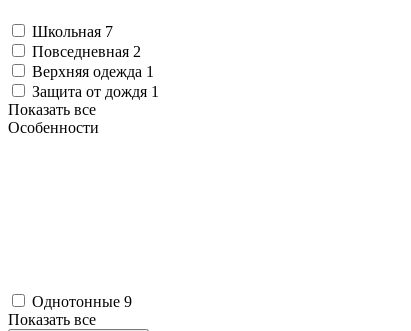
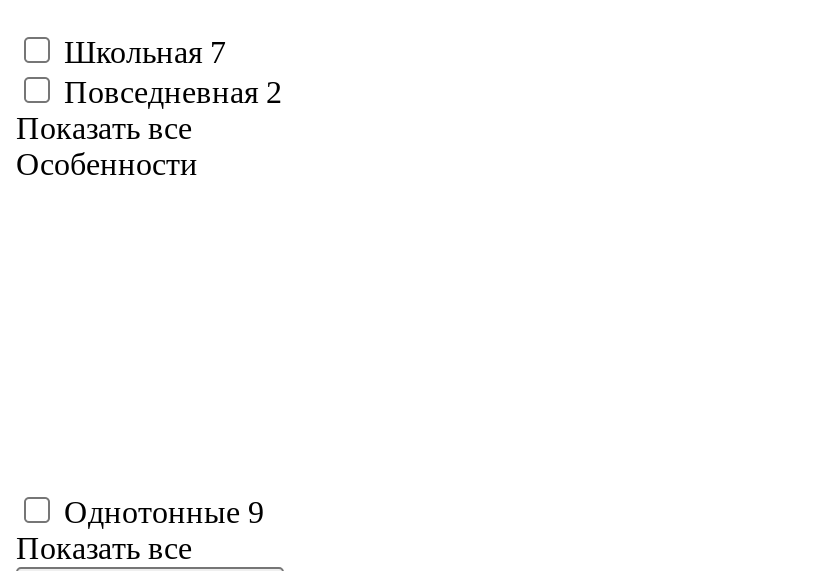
[32,63,159,100] Верхняя одежда 1 | Защита от дождя 1 -> none

